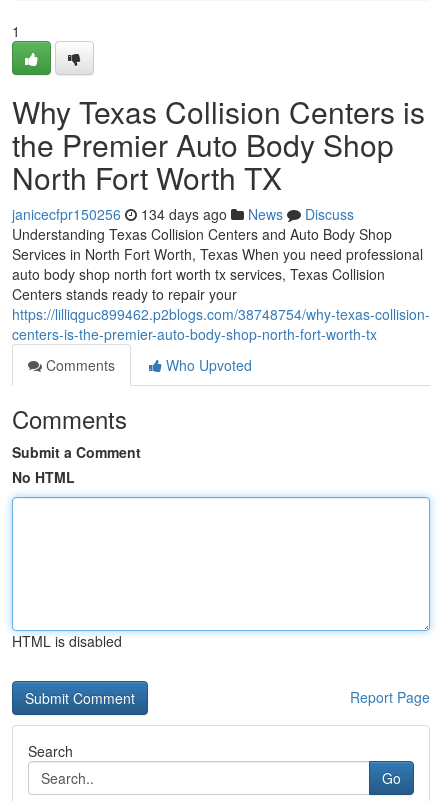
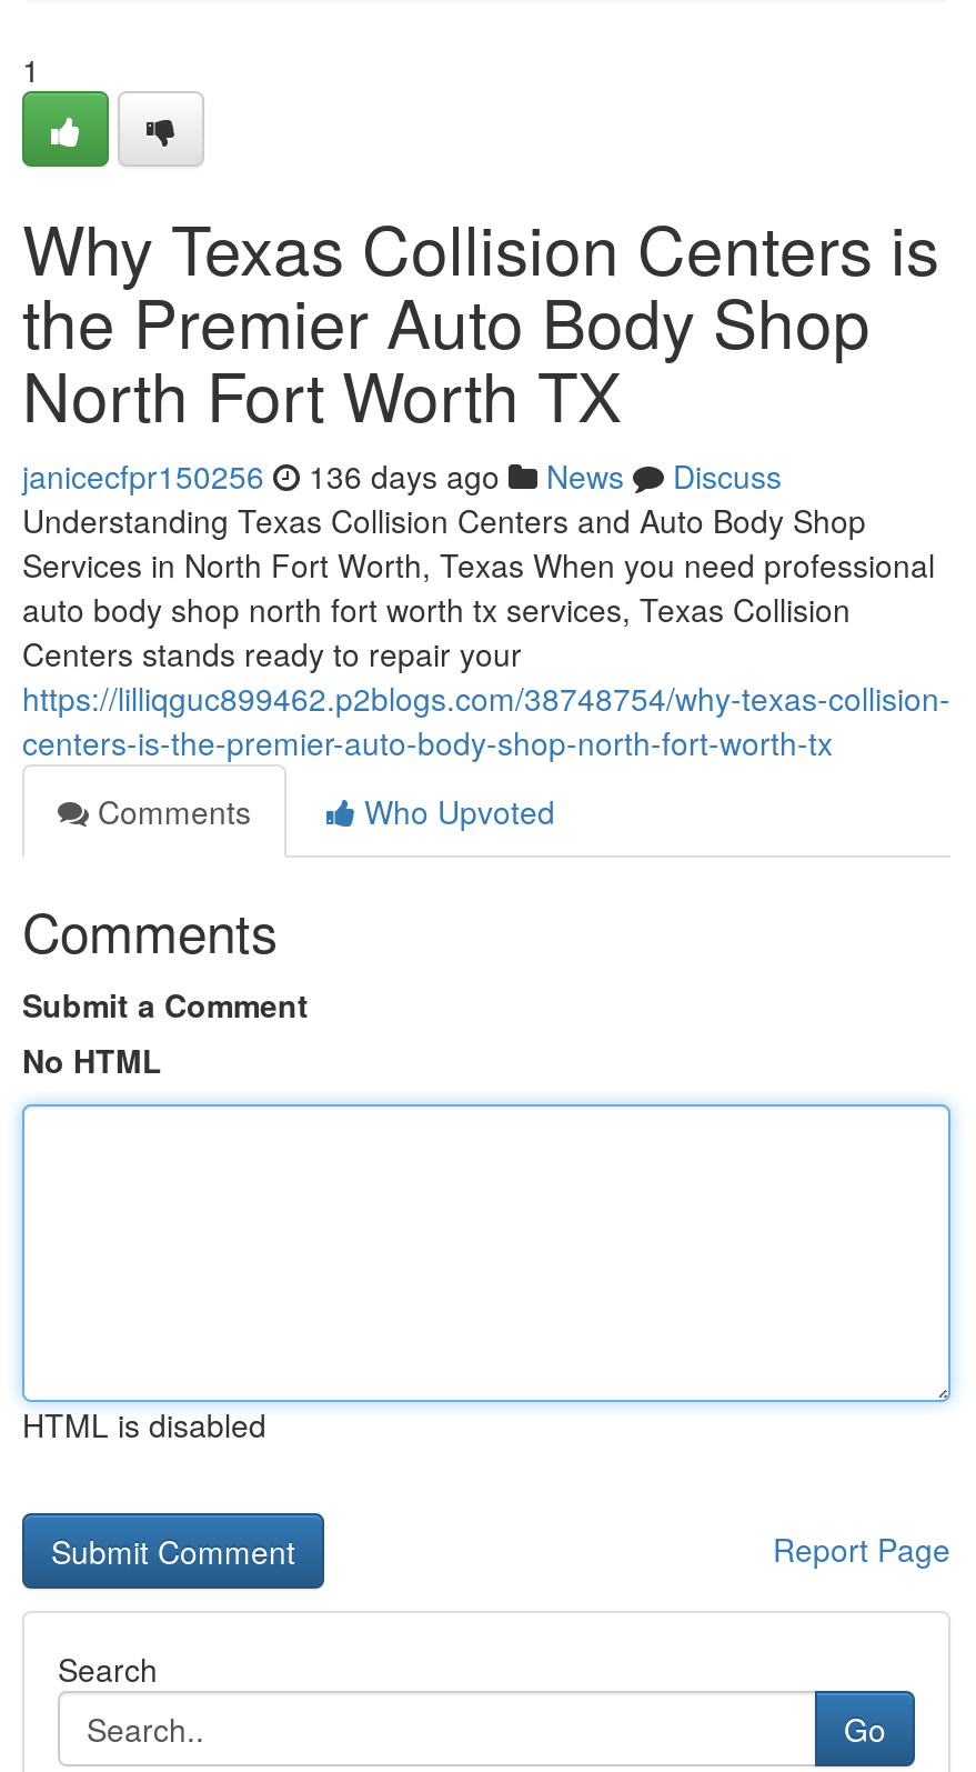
[12,204,354,224] janicecfpr150256 134 days ago News Discuss -> [22,453,782,498] janicecfpr150256 136 days ago News Discuss

